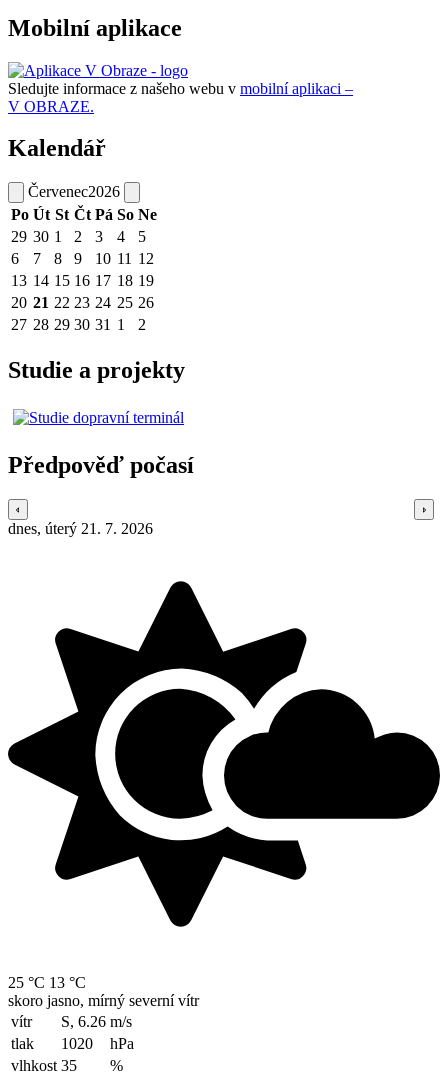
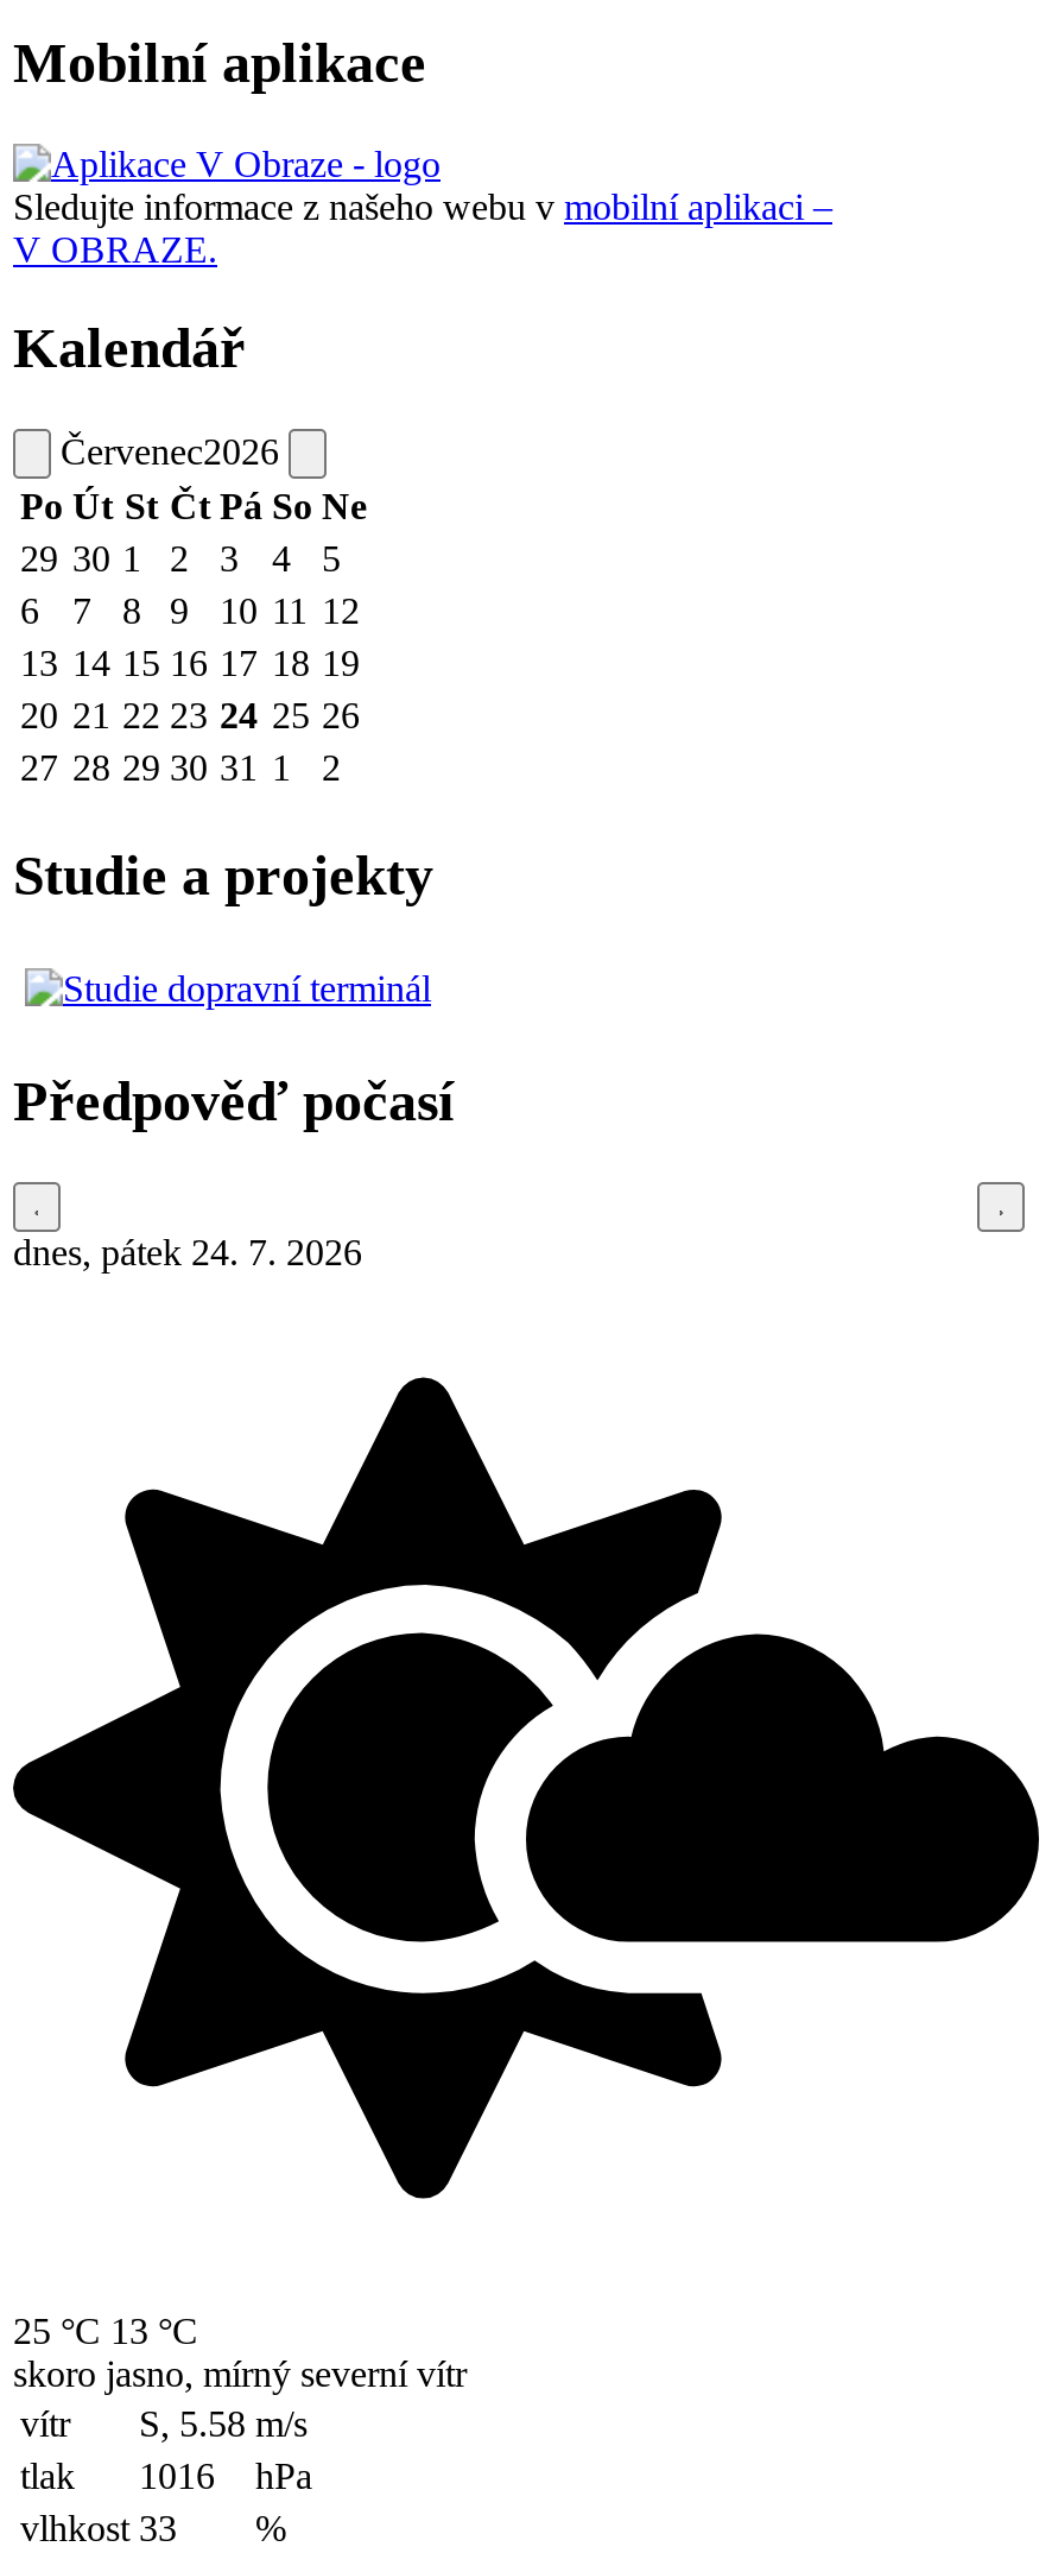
[8,520,153,537] dnes, úterý 21. 7. 2026 -> [13,1232,362,1272] dnes, pátek 24. 7. 2026
[11,1013,132,1030] vítr S, 6.26 m/s -> [20,2403,308,2444] vítr S, 5.58 m/s
[11,1035,134,1052] tlak 1020 hPa -> [20,2456,312,2496] tlak 1016 hPa
[11,1057,77,1074] vlhkost 35 -> [20,2508,177,2548] vlhkost 33

